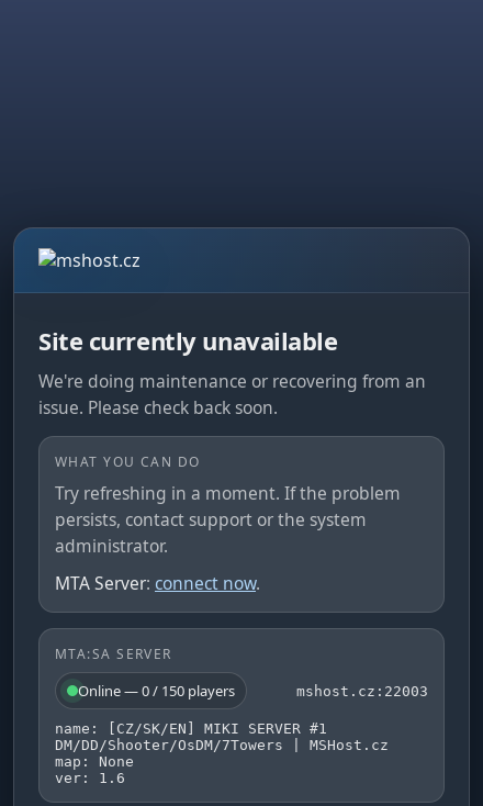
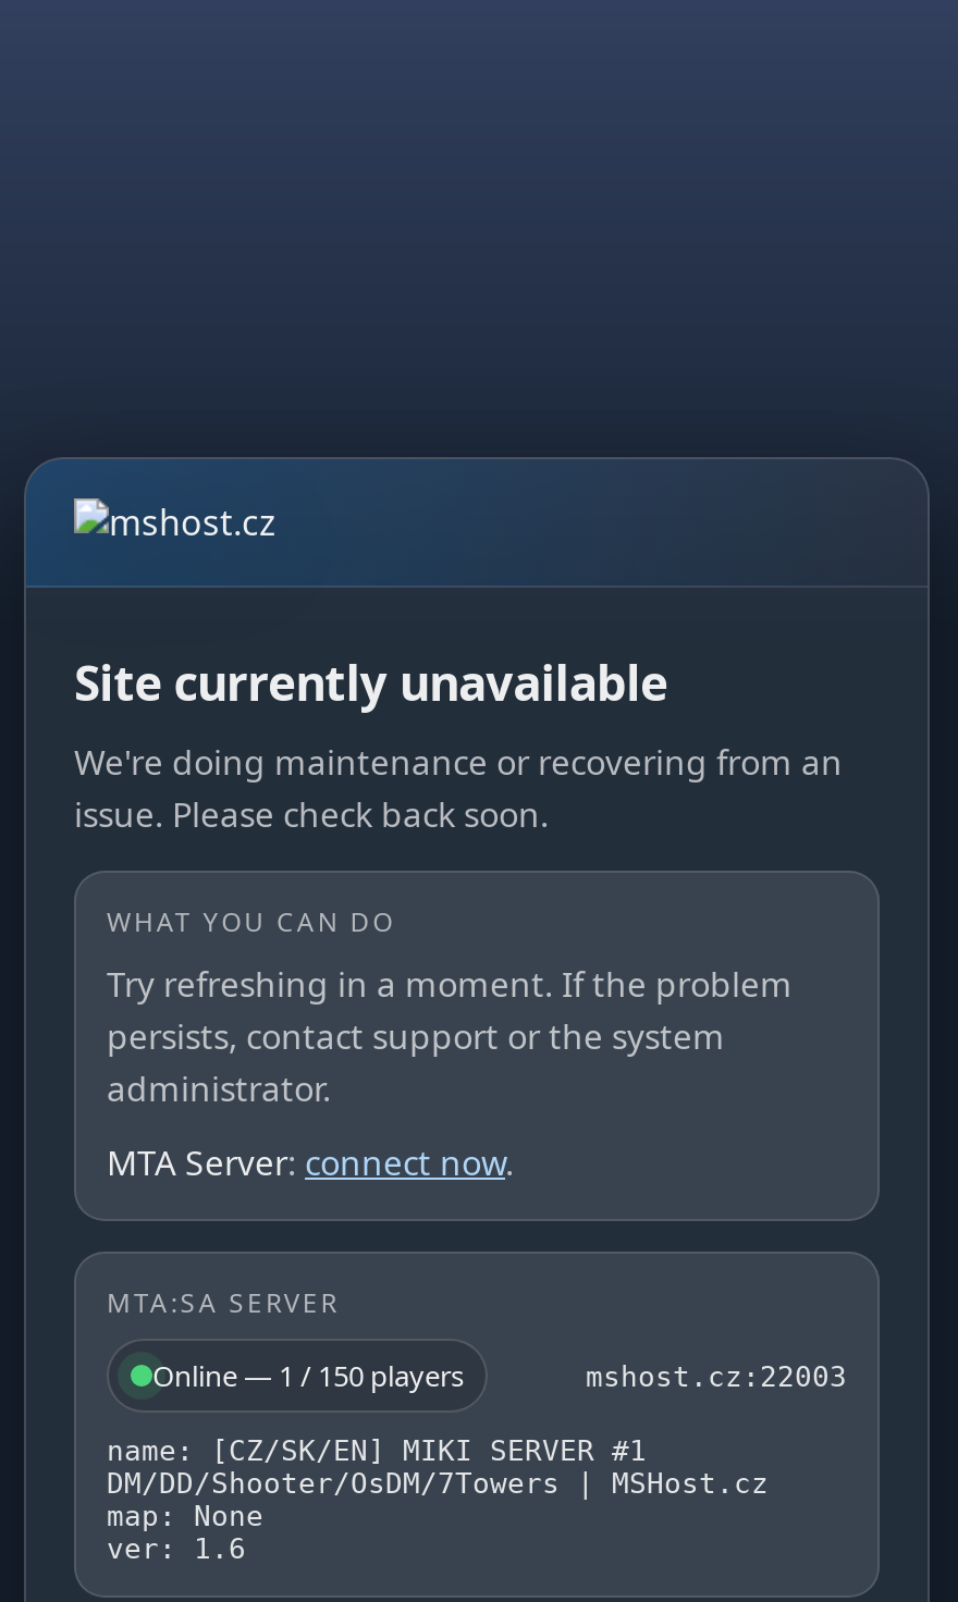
[78,681,235,701] Online — 0 / 150 players -> [152,1356,464,1395] Online — 1 / 150 players

